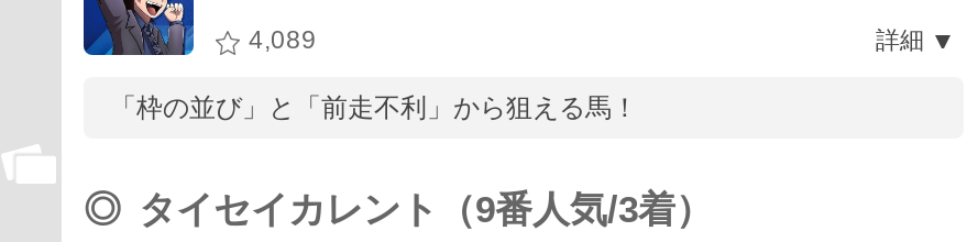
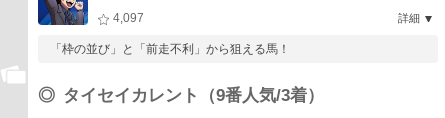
[249,26,317,53] 4,089 -> [113,12,144,24] 4,097

